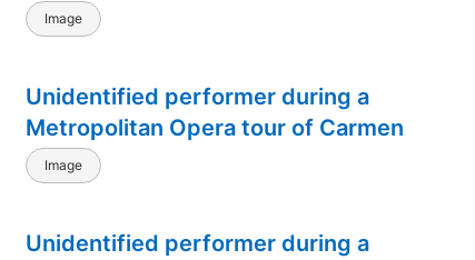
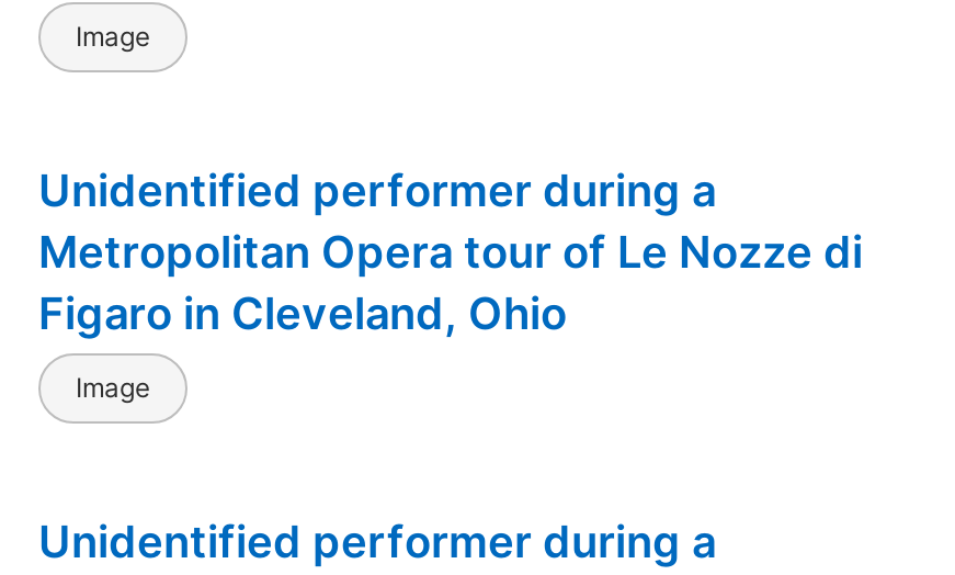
[26,114,404,141] Metropolitan Opera tour of Carmen -> [38,226,863,340] Metropolitan Opera tour of Le Nozze di | Figaro in Cleveland, Ohio

